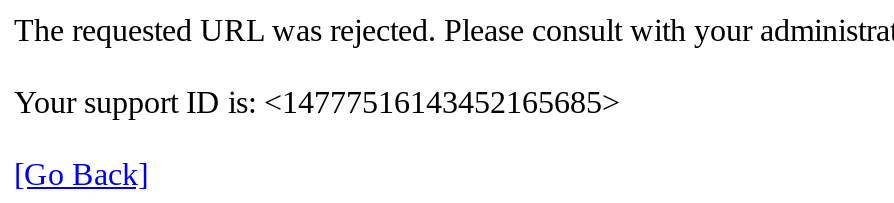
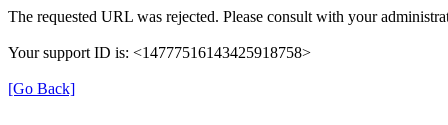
[14,85,620,119] Your support ID is: <14777516143452165685> -> [8,44,311,61] Your support ID is: <14777516143425918758>

